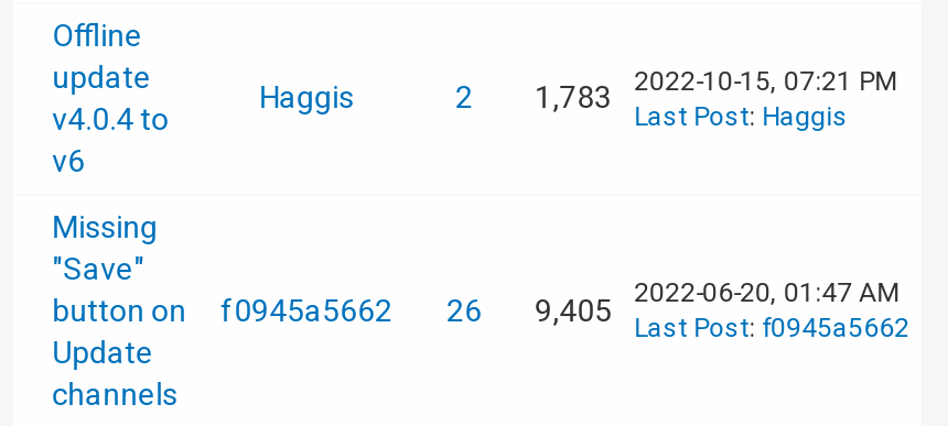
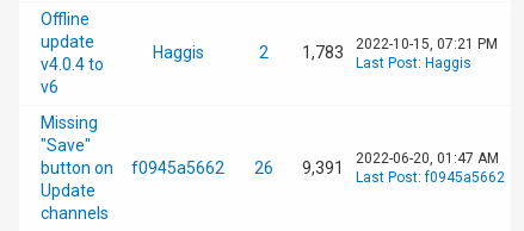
[52,277,910,343] button on f0945a5662 26 9,405 2022-06-20, 01:47 AM Last Post: f0945a5662 -> [40,150,504,186] button on f0945a5662 26 9,391 2022-06-20, 01:47 AM Last Post: f0945a5662

